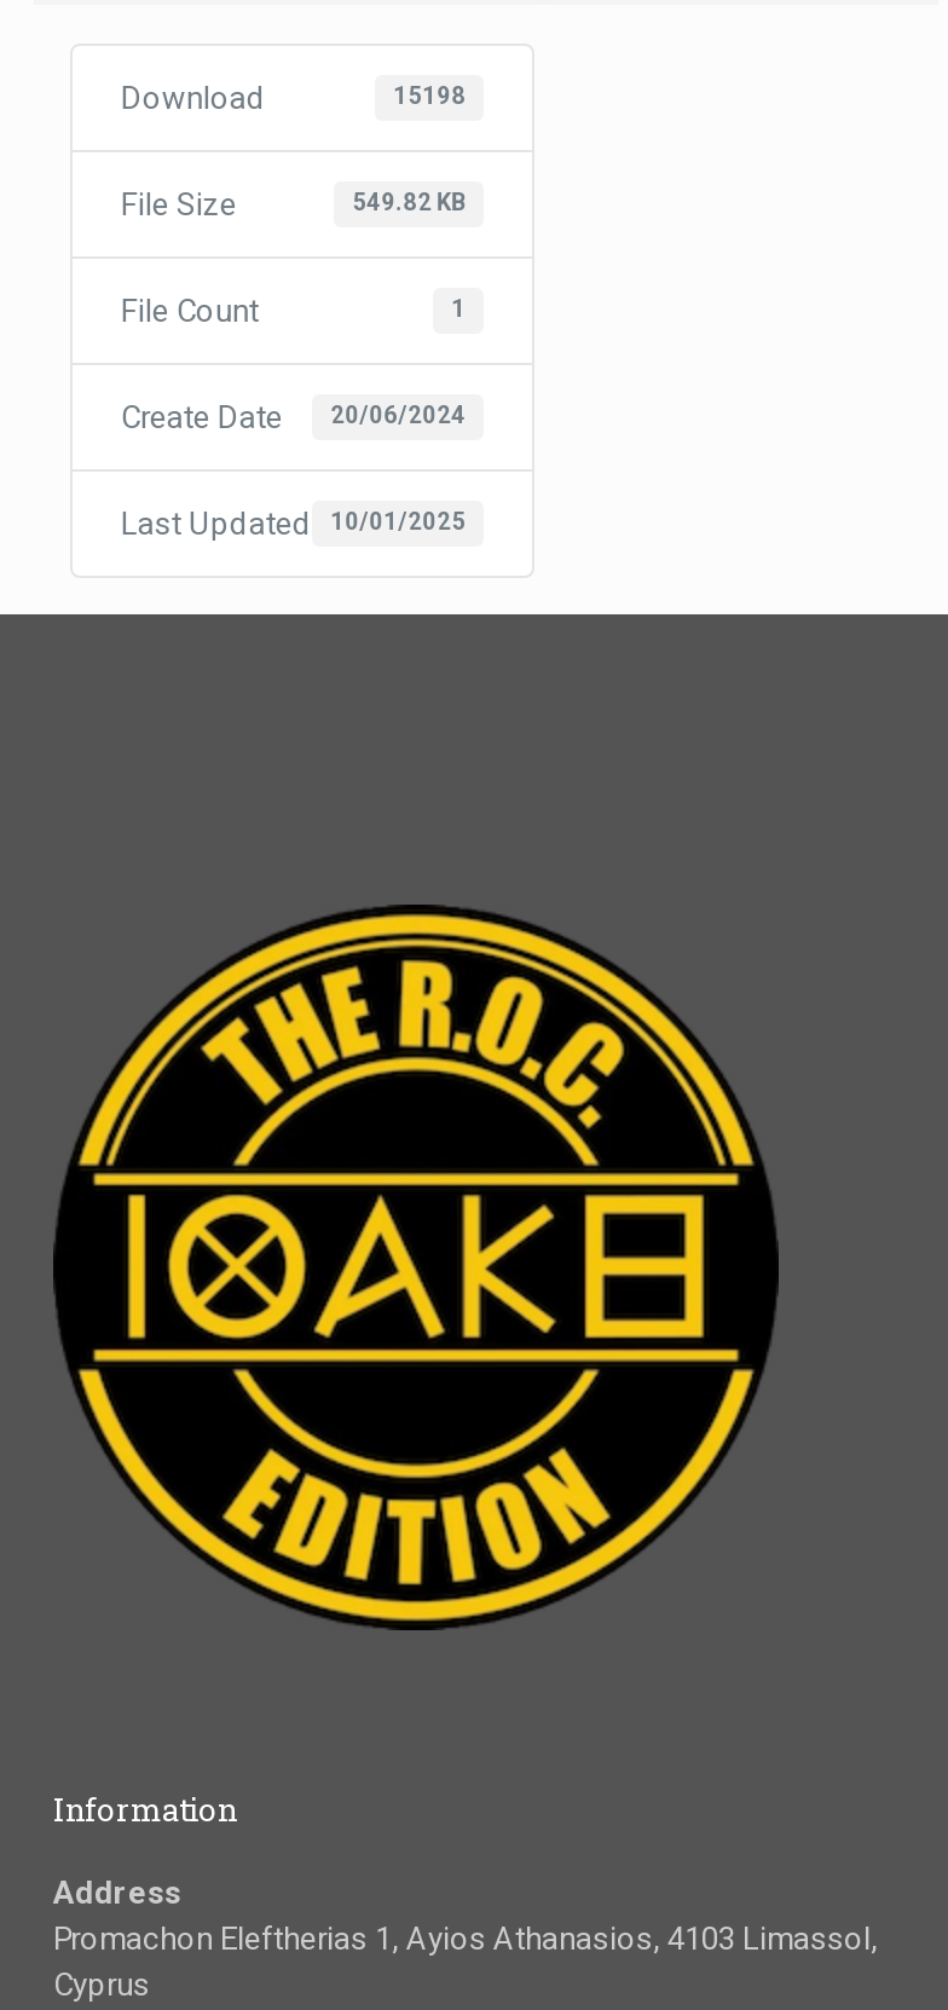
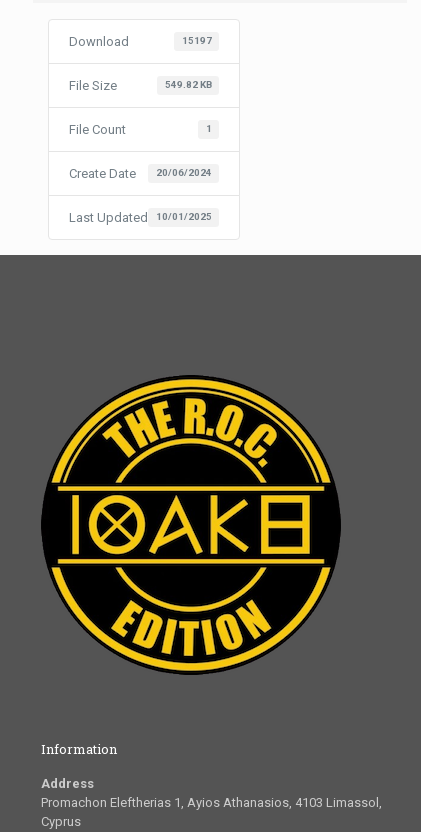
[393,82,466,109] 15198 -> [182,35,212,46] 15197

